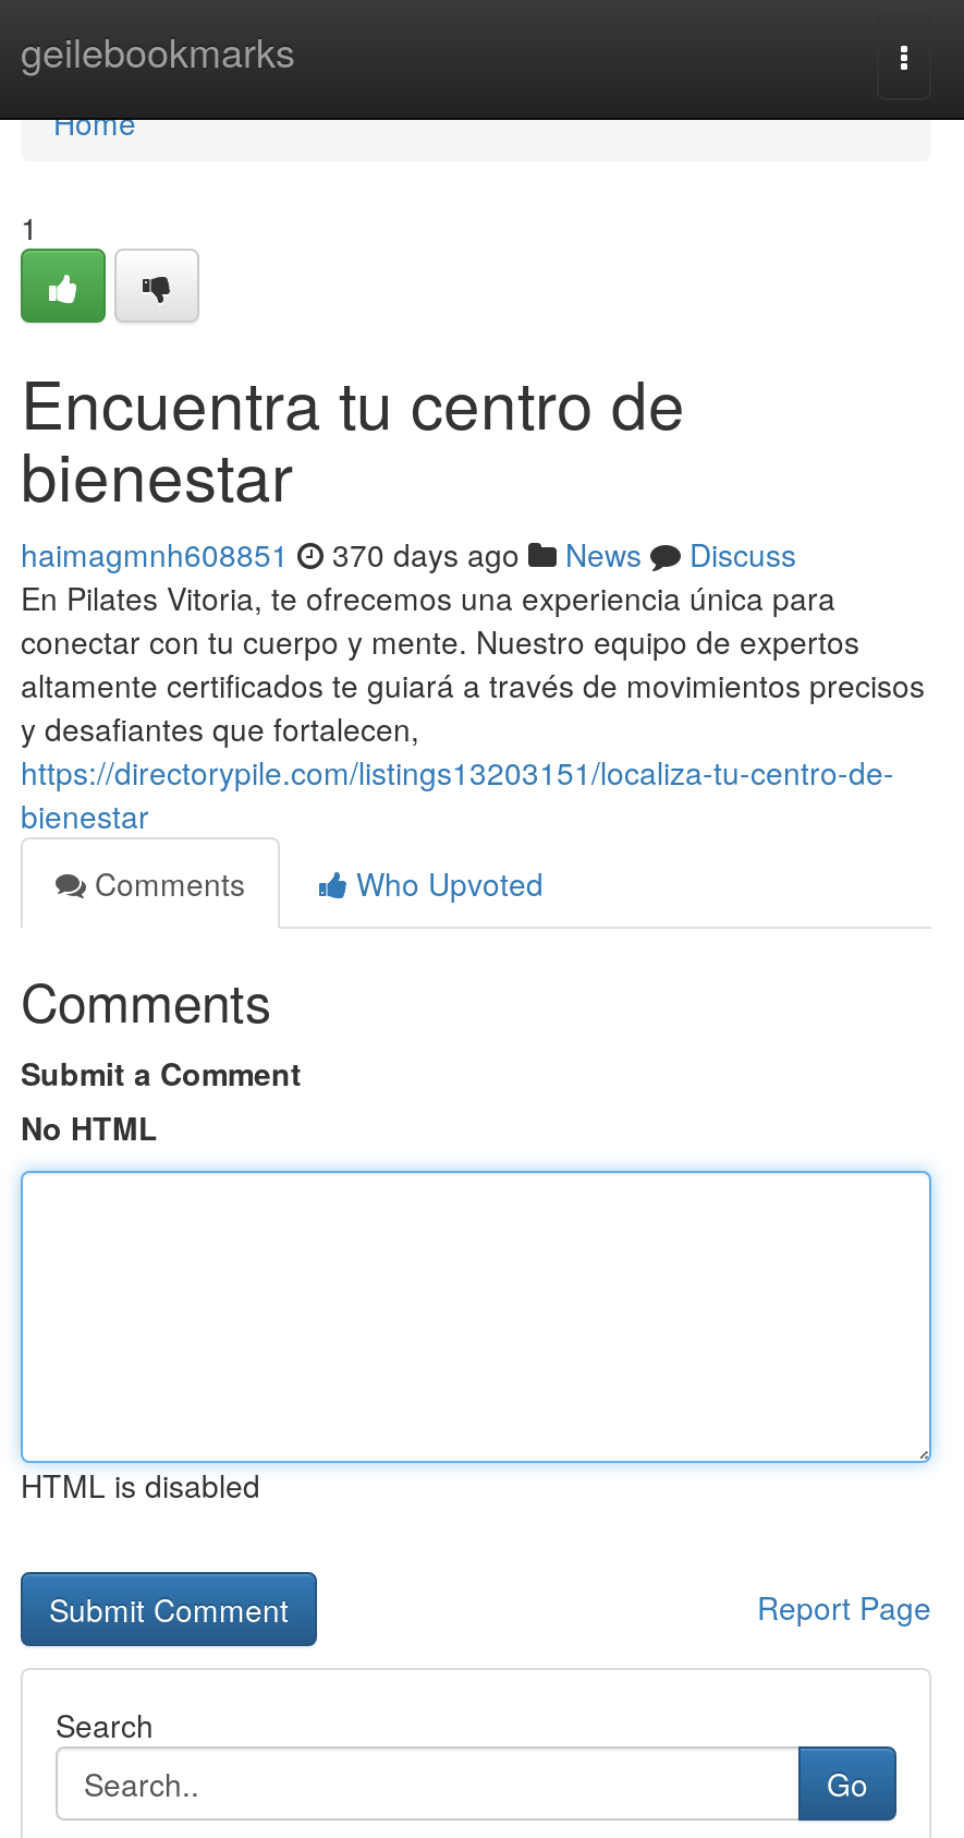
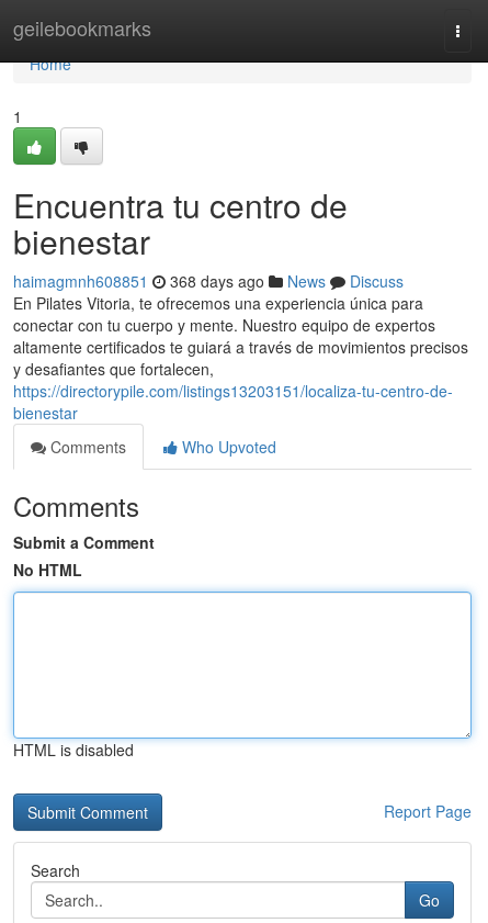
[21,532,796,576] haimagmnh608851 370 days ago News Discuss -> [13,270,404,292] haimagmnh608851 368 days ago News Discuss

